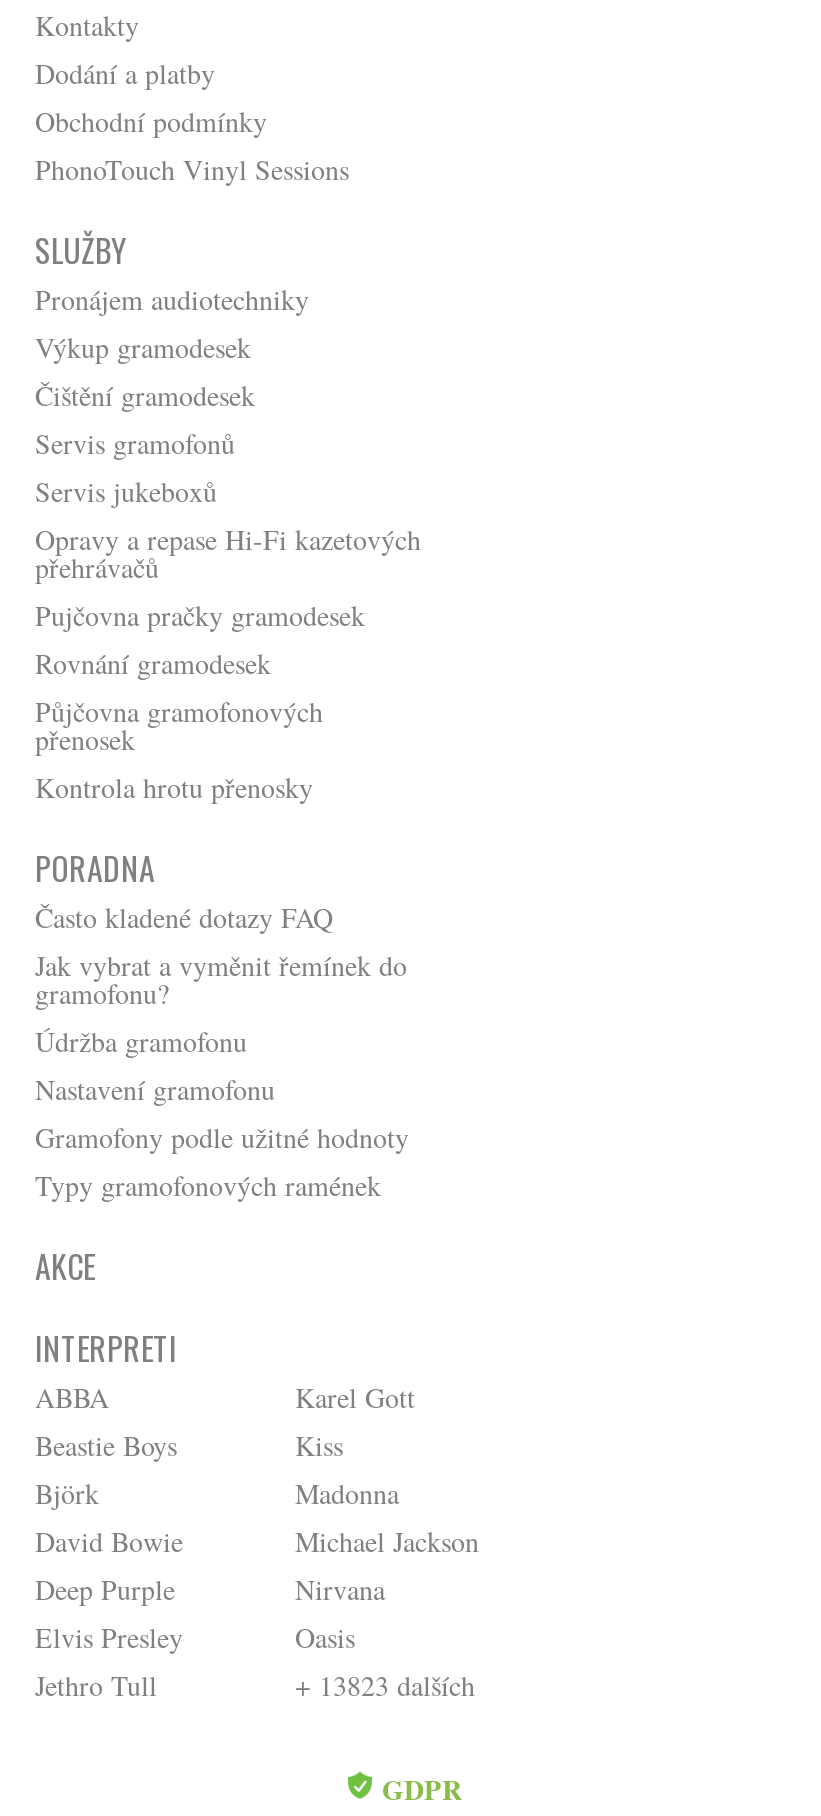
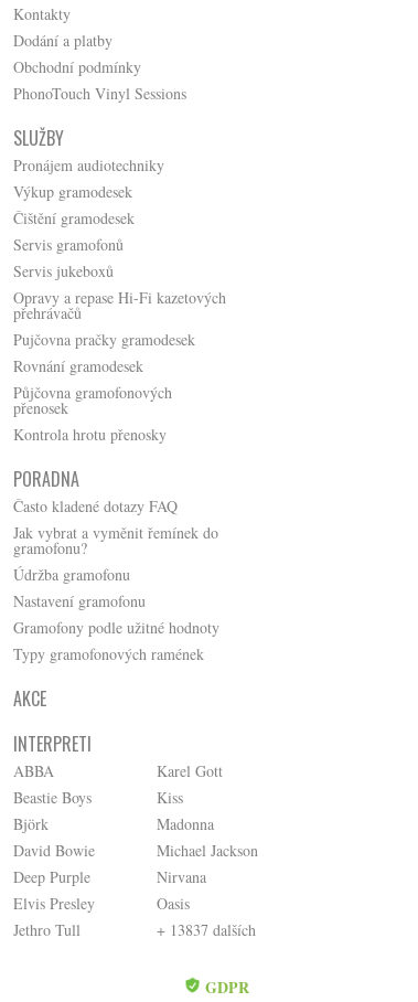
[295,1666,475,1704] + 13823 dalších -> [157,919,256,940] + 13837 dalších

